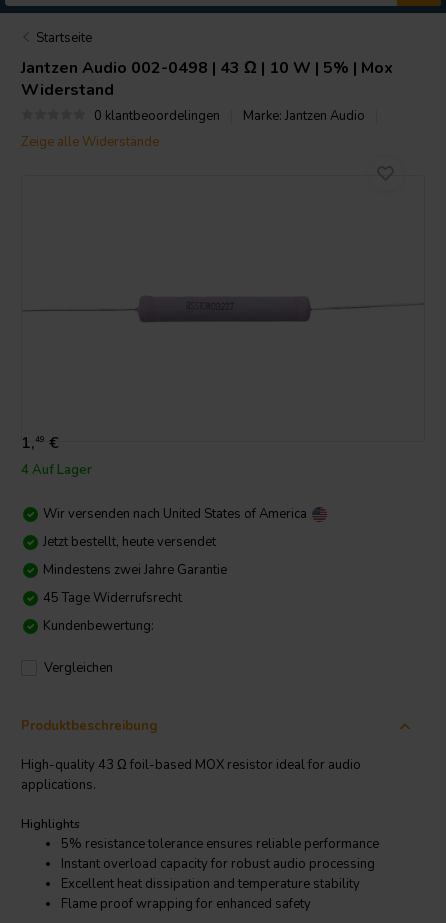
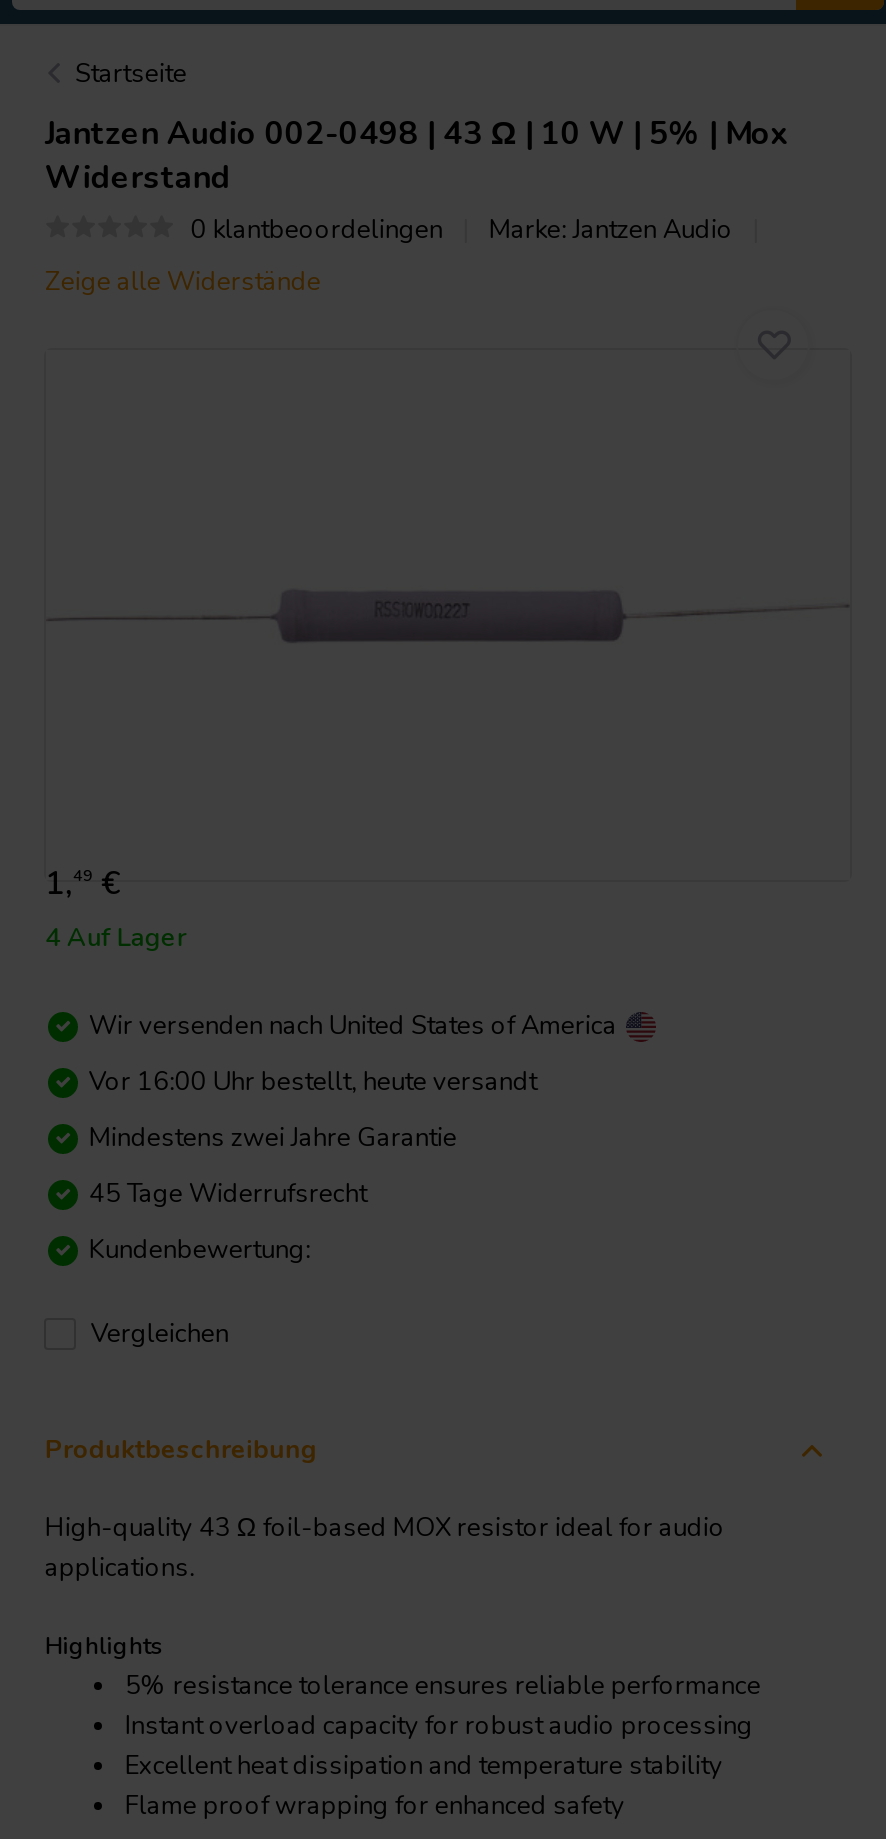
[43,533,216,551] Jetzt bestellt, heute versendet -> [89,1064,537,1100] Vor 16:00 Uhr bestellt, heute versandt

